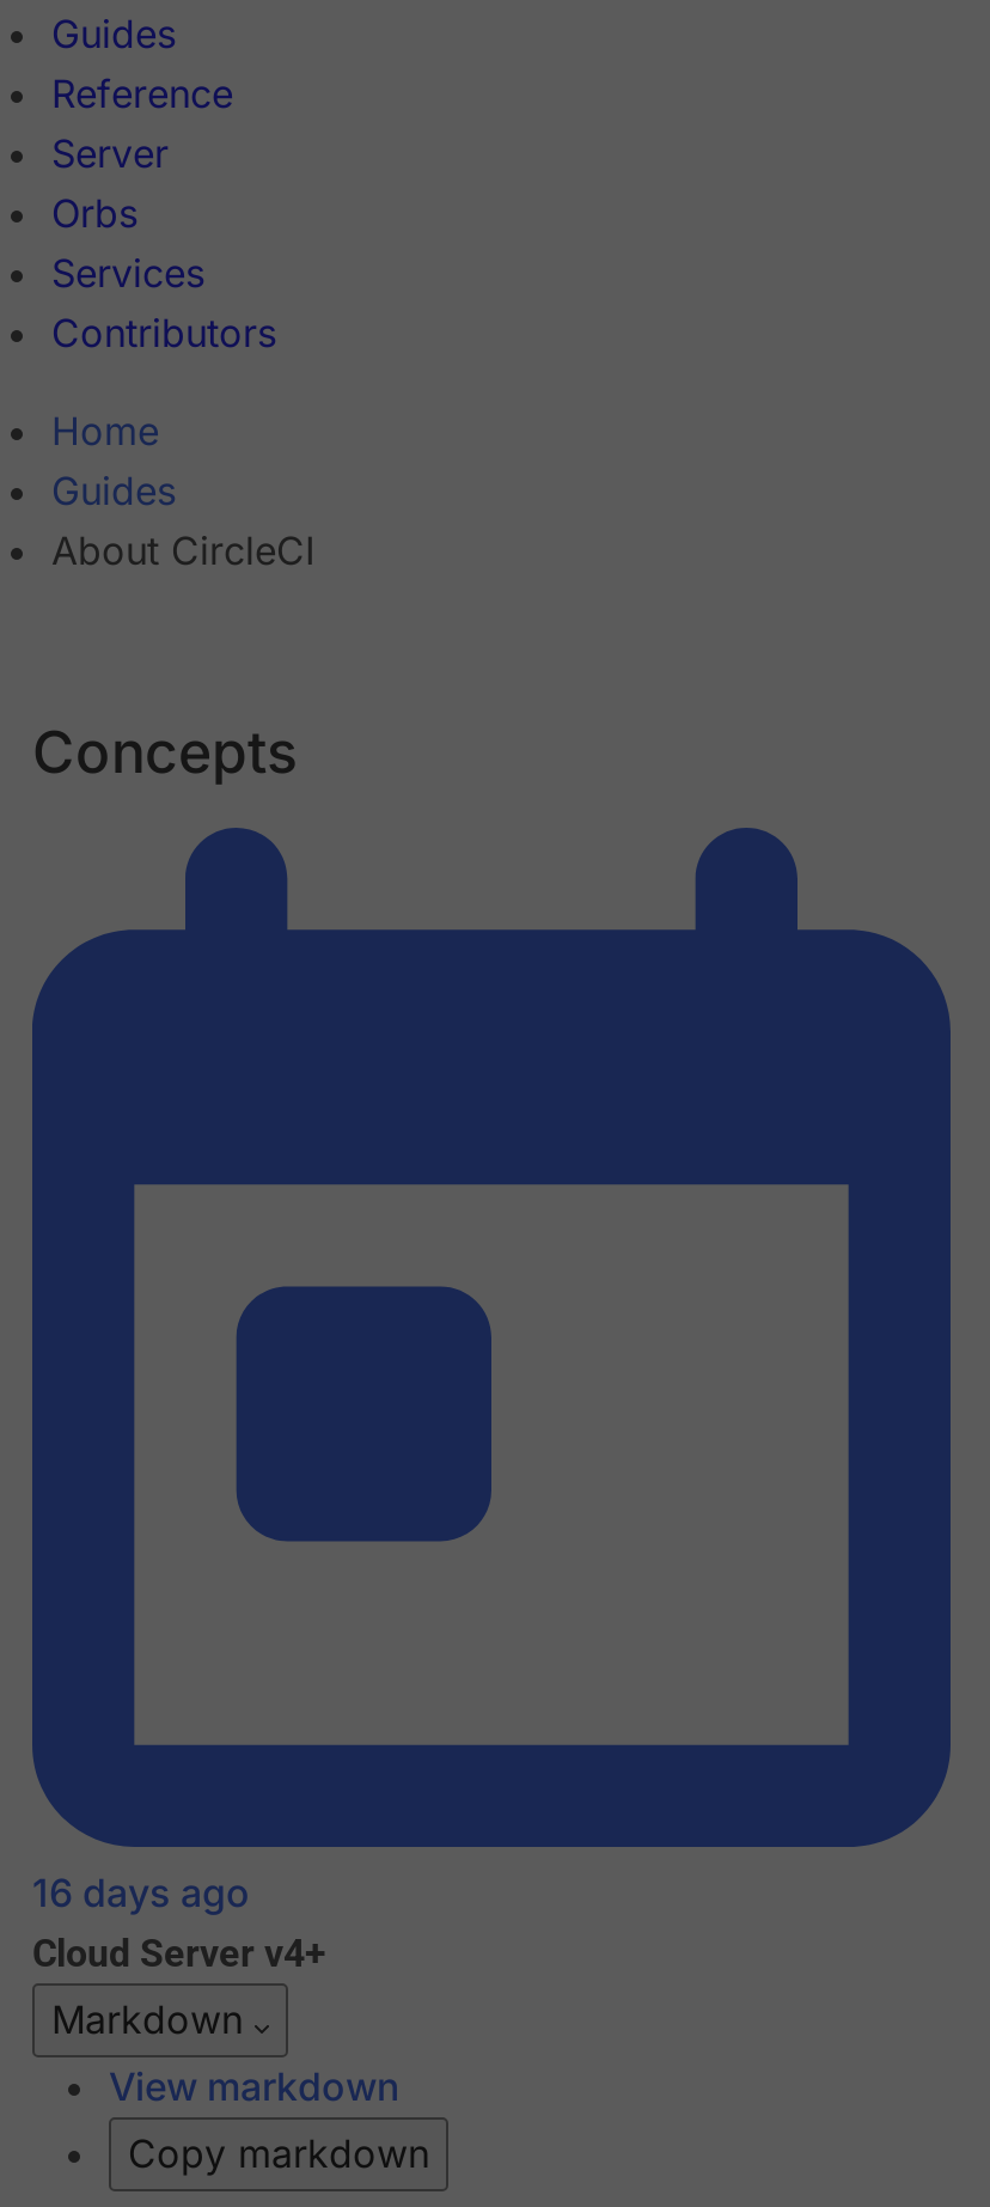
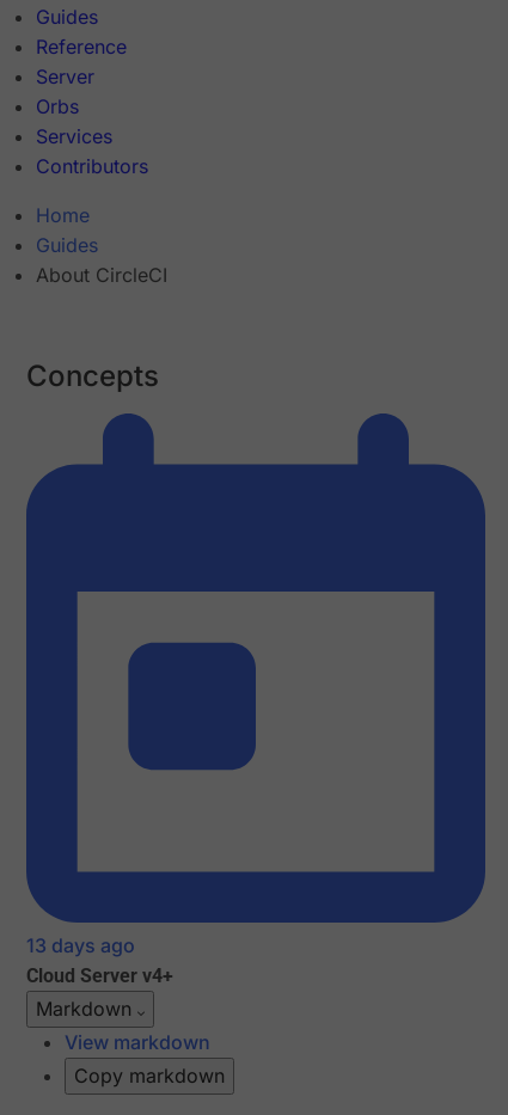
[32,1870,250,1918] 16 days ago -> [26,934,135,958] 13 days ago

